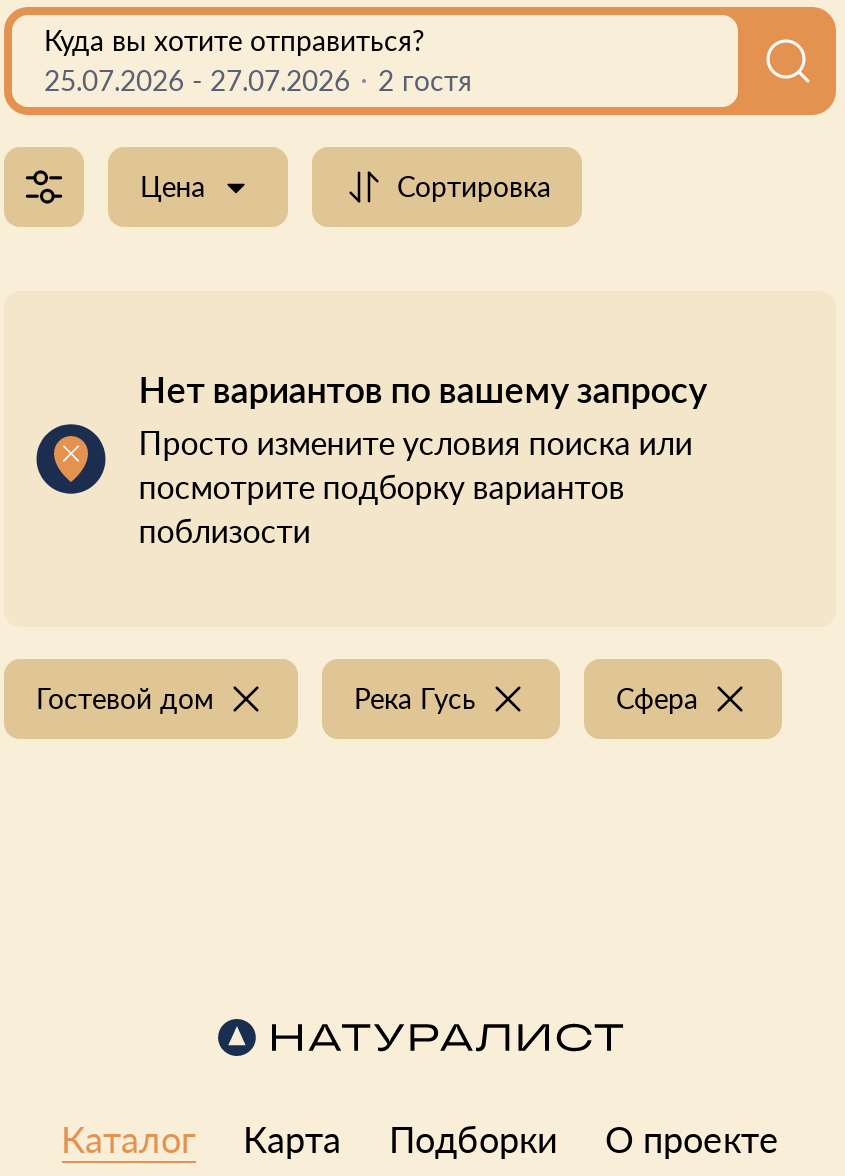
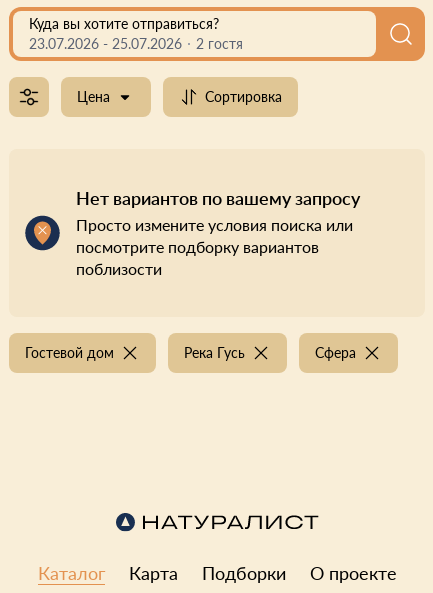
[44,63,472,97] 25.07.2026 - 27.07.2026 2 гостя -> [29,35,243,52] 23.07.2026 - 25.07.2026 2 гостя

